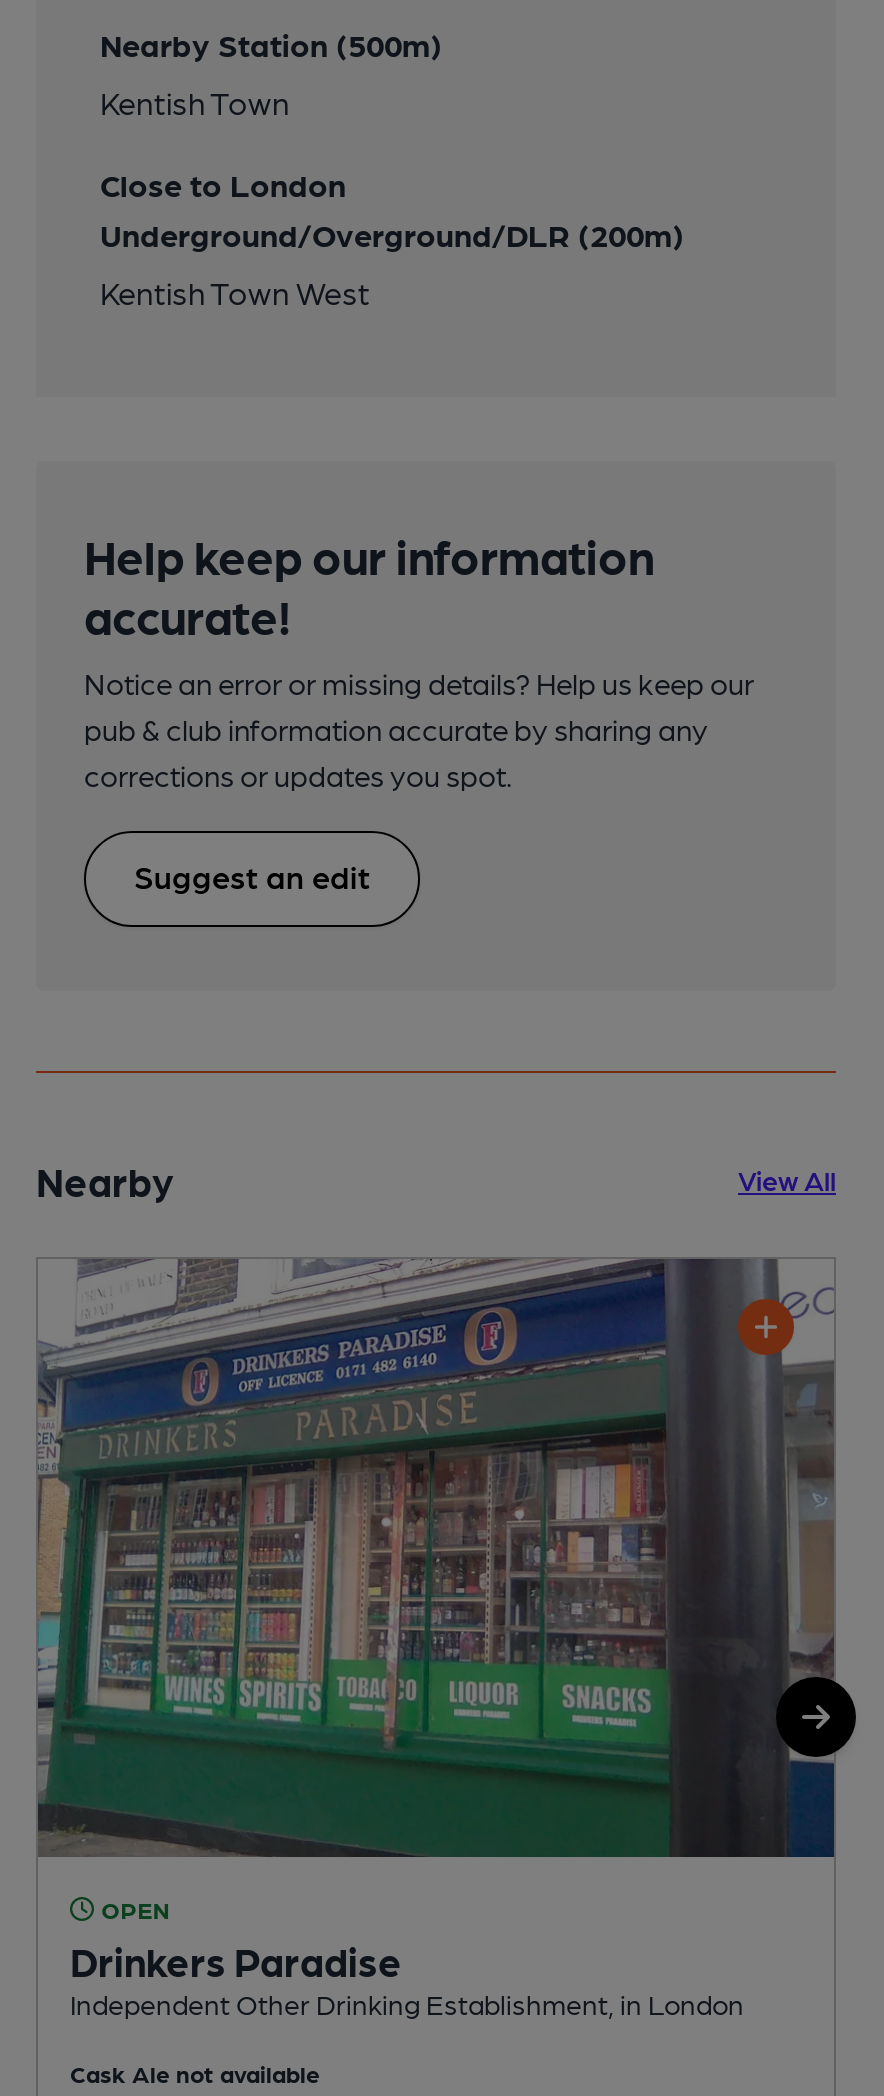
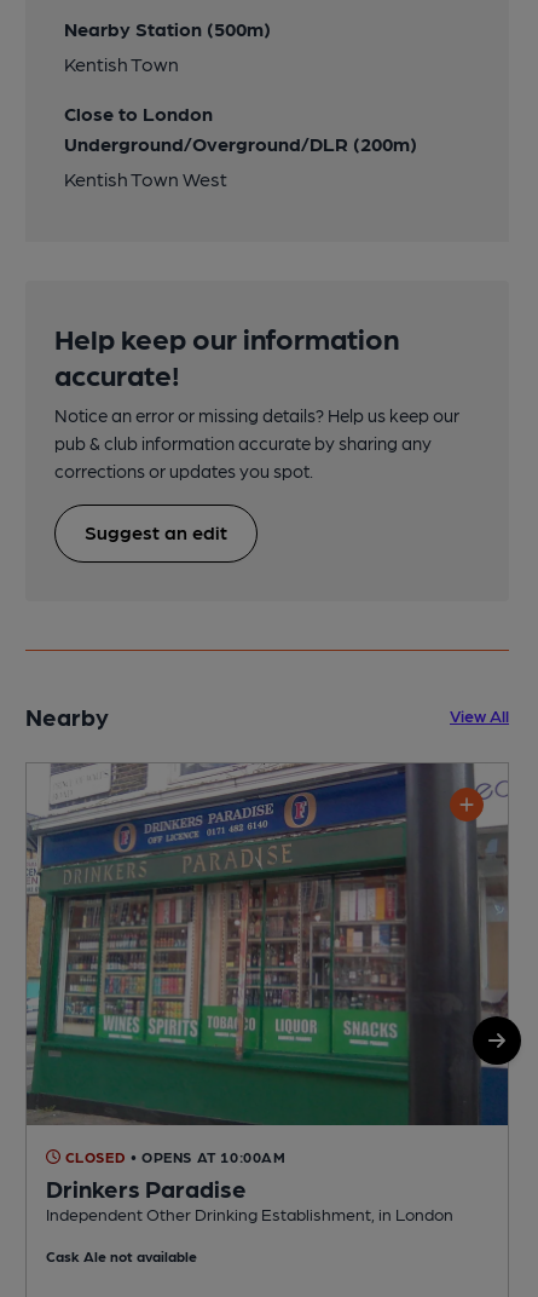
[94,1895,170,1923] OPEN -> [60,1148,286,1165] CLOSED • OPENS AT 10:00AM

